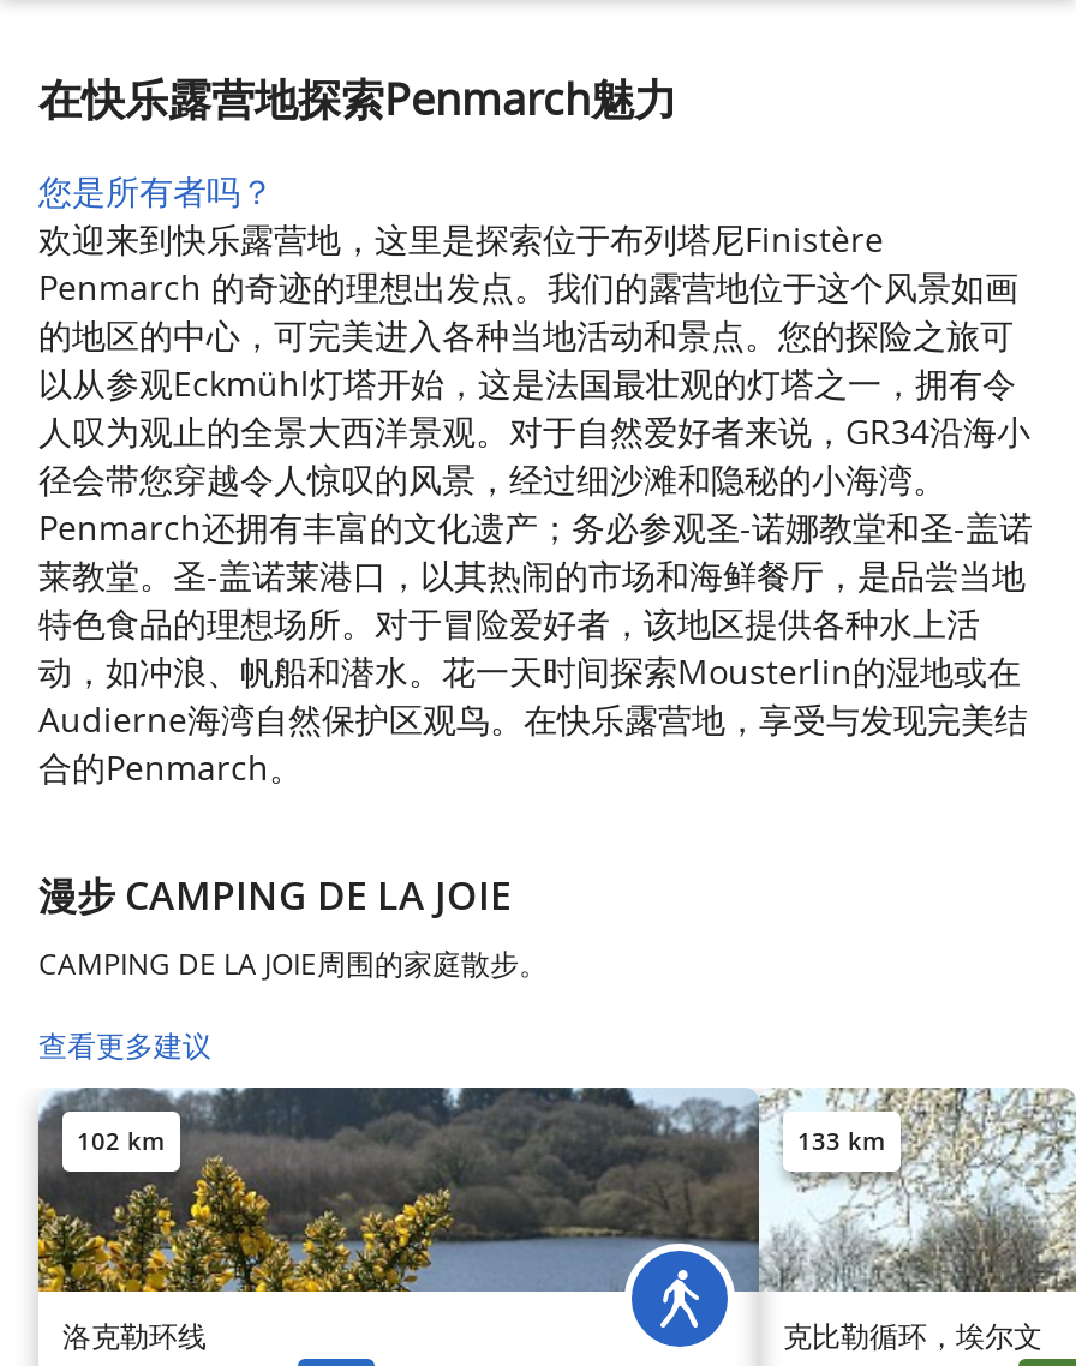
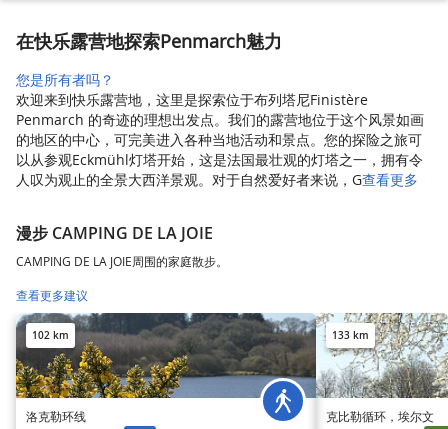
[38,408,1033,790] 人叹为观止的全景大西洋景观。对于自然爱好者来说，GR34沿海小 | 径会带您穿越令人惊叹的风景，经过细沙滩和隐秘的小海湾。 | Penmarch还拥有丰富的文化遗产；务必参观圣-诺娜教堂和圣-盖诺 | 莱教堂。圣-盖诺莱港口，以其热闹的市场和海鲜餐厅，是品尝当地 | 特色食品的理想场所。对于冒险爱好者，该地区提供各种水上活 | 动，如冲浪、帆船和潜水。花一天时间探索Mousterlin的湿地或在 | Audierne海湾自然保护区观鸟。在快乐露营地，享受与发现完美结 | 合的Penmarch。 -> [16,170,418,189] 人叹为观止的全景大西洋景观。对于自然爱好者来说，G查看更多

